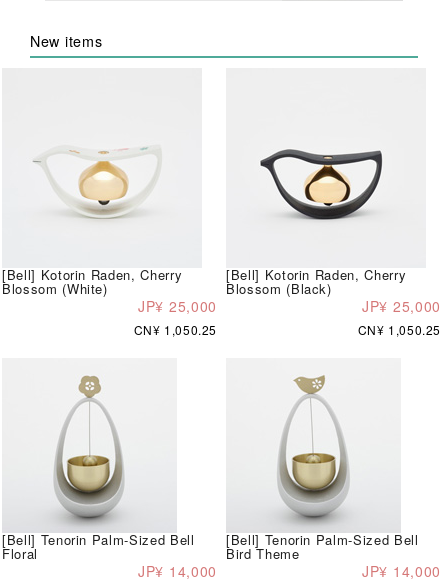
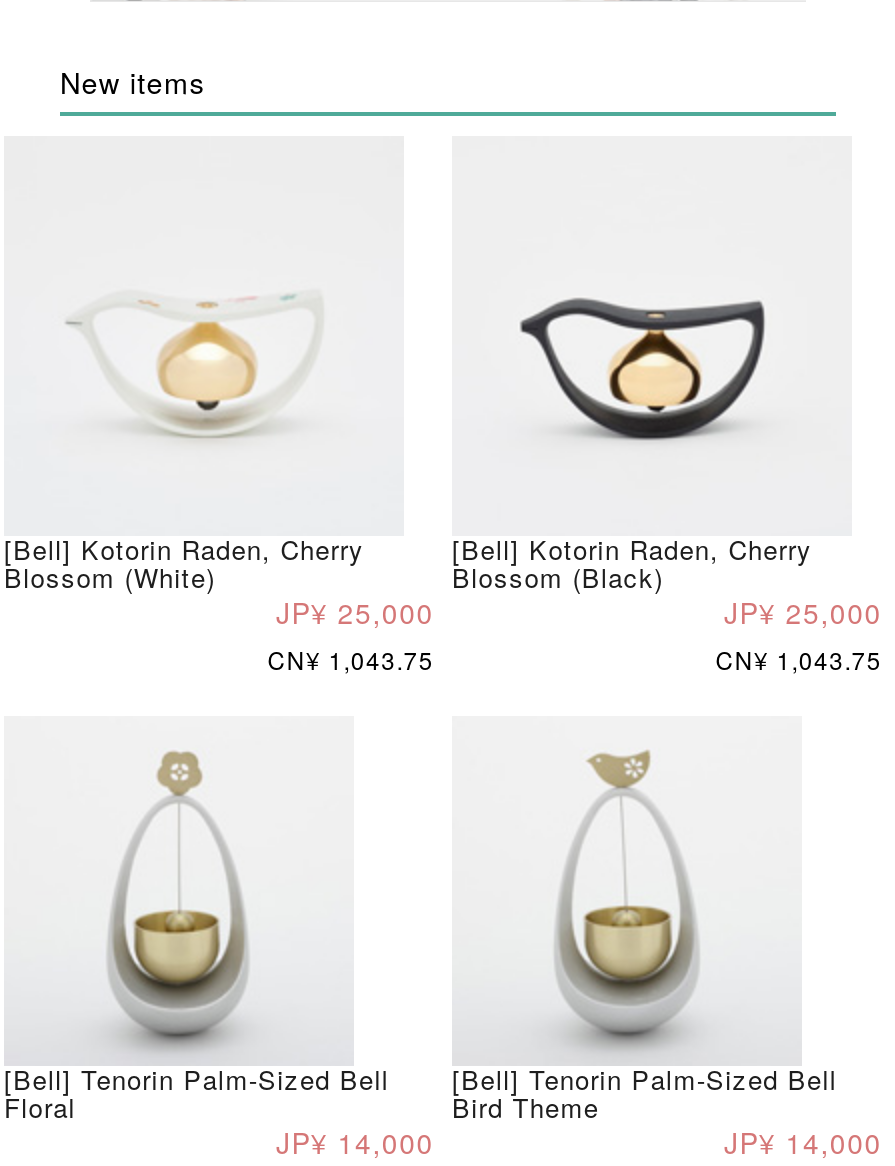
[134,321,217,338] CN¥ 1,050.25 -> [268,641,434,675] CN¥ 1,043.75
[358,321,441,338] CN¥ 1,050.25 -> [716,641,882,675] CN¥ 1,043.75

